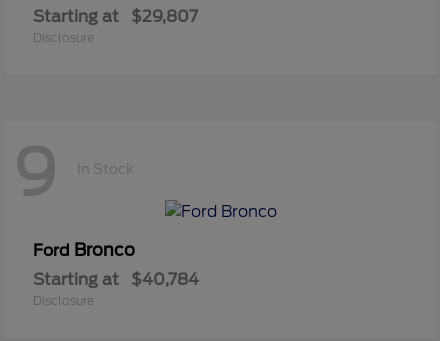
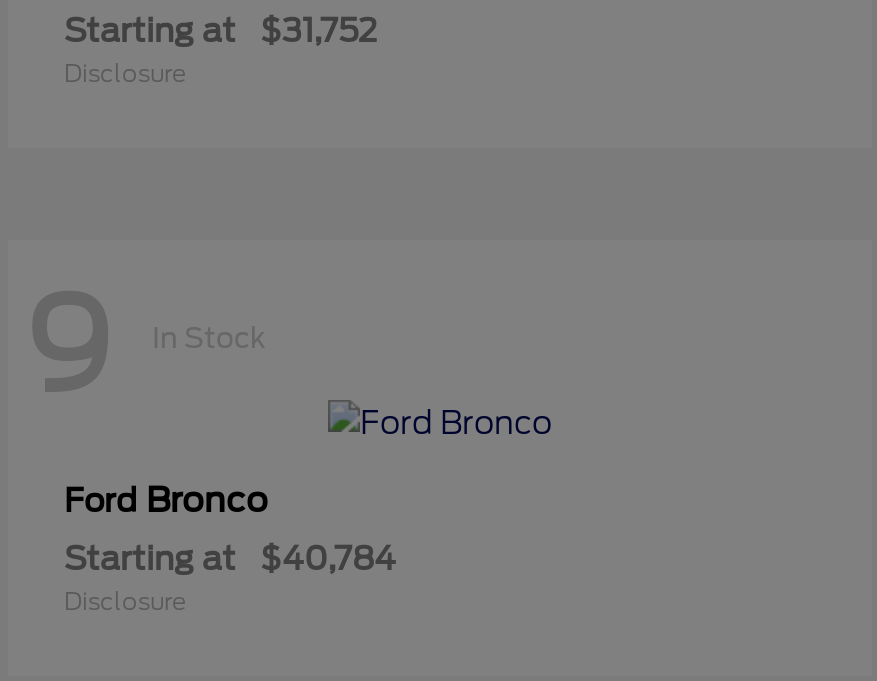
[33,7,198,26] Starting at $29,807 -> [64,12,378,50] Starting at $31,752

